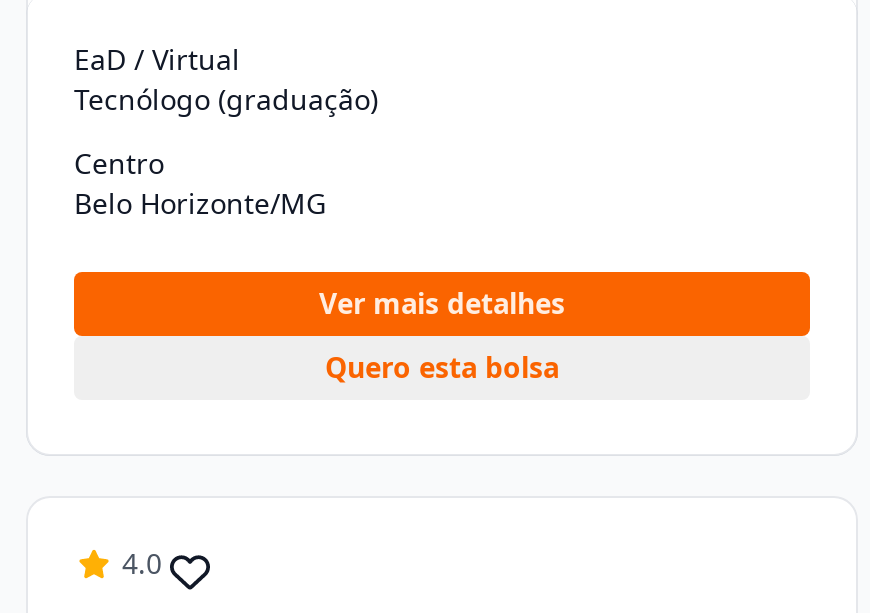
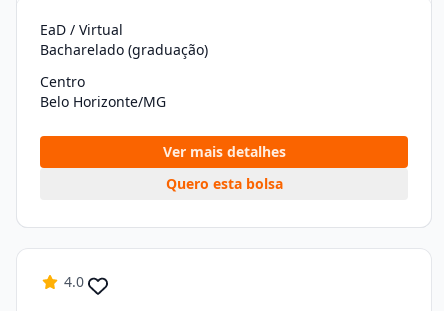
[74,80,378,118] Tecnólogo (graduação) -> [40,40,208,59] Bacharelado (graduação)

